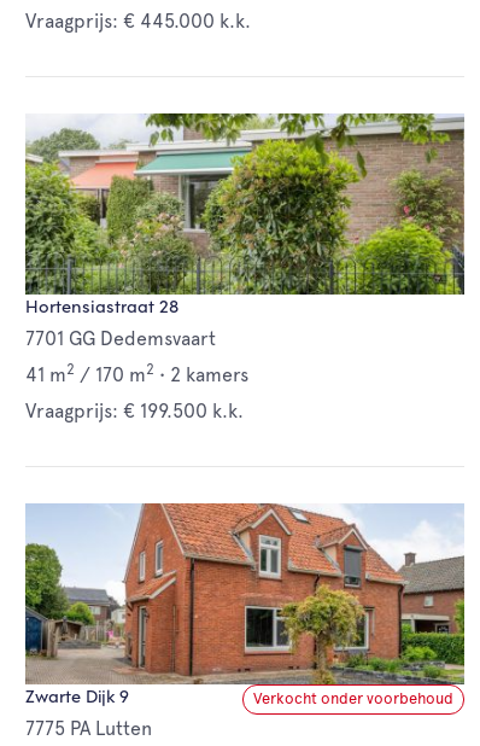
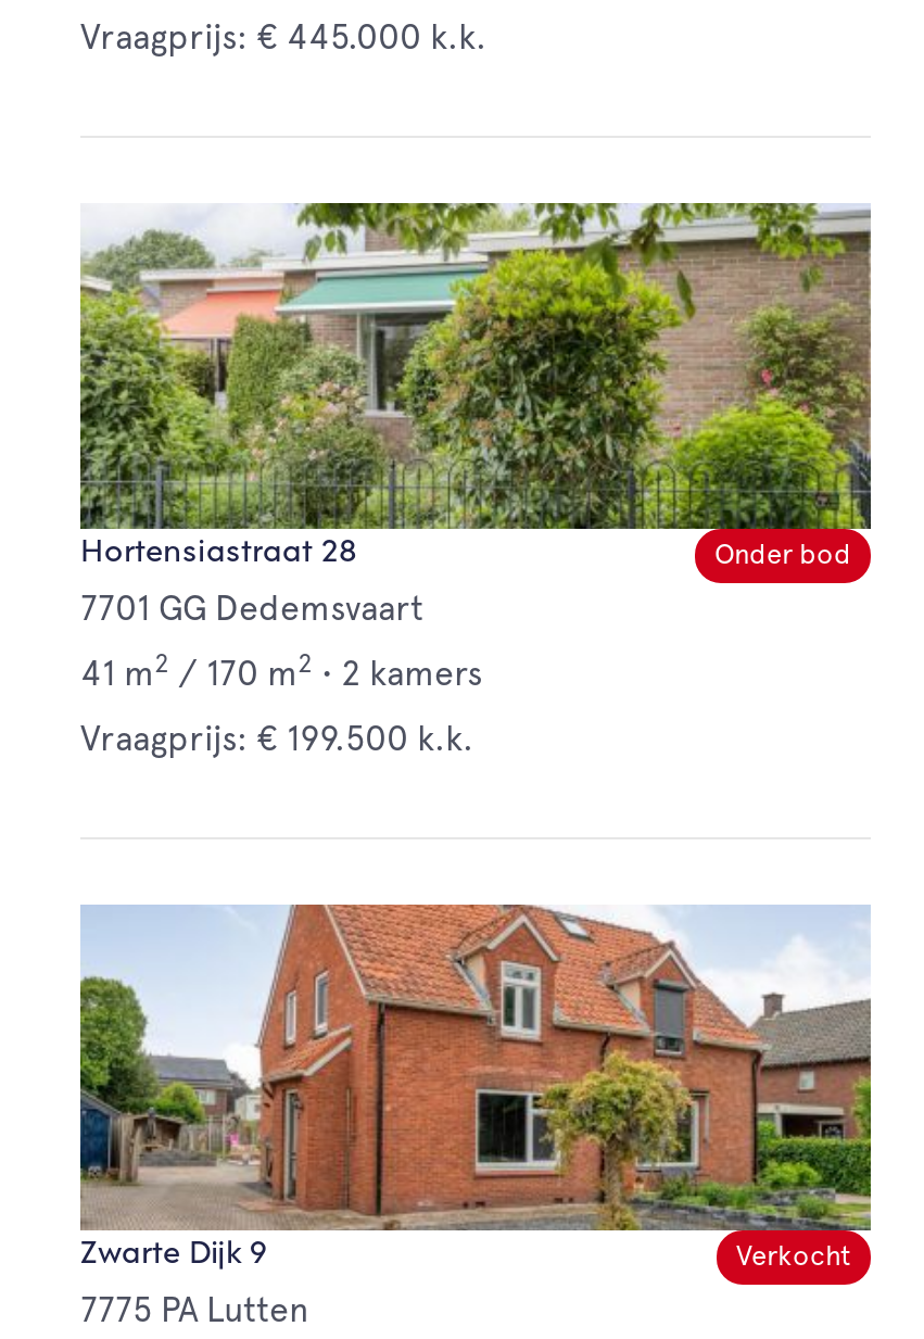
none -> [714,538,851,571] Onder bod
[253,690,453,708] Verkocht onder voorbehoud -> [736,1240,851,1272] Verkocht

